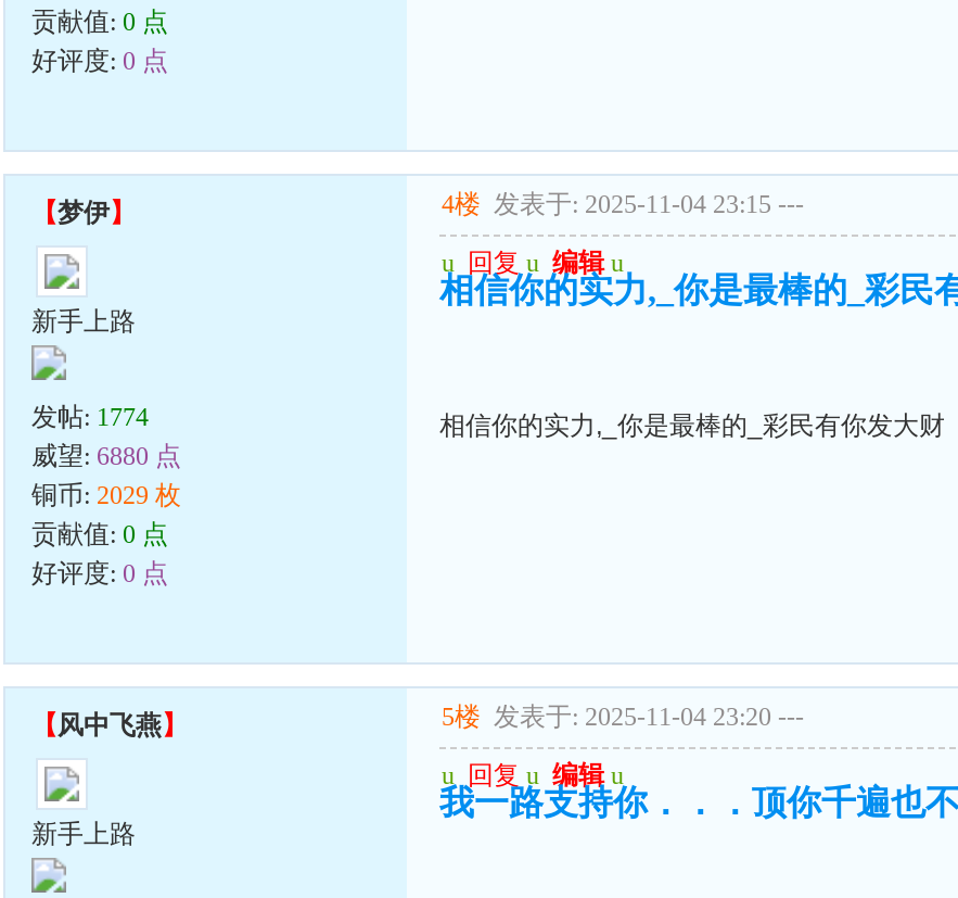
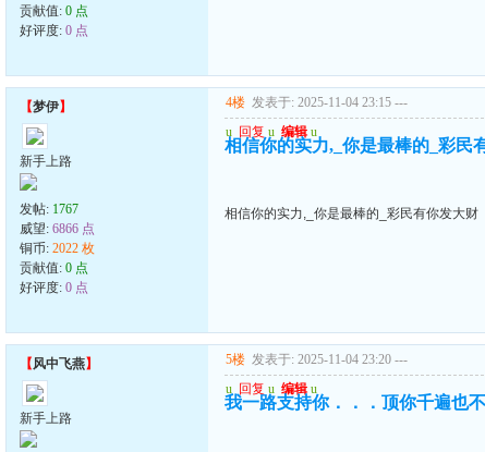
[31,401,149,432] 发帖: 1774 -> [20,201,78,217] 发帖: 1767
[31,440,181,471] 威望: 6880 点 -> [20,221,95,236] 威望: 6866 点
[31,480,181,510] 铜币: 2029 枚 -> [20,240,95,256] 铜币: 2022 枚

